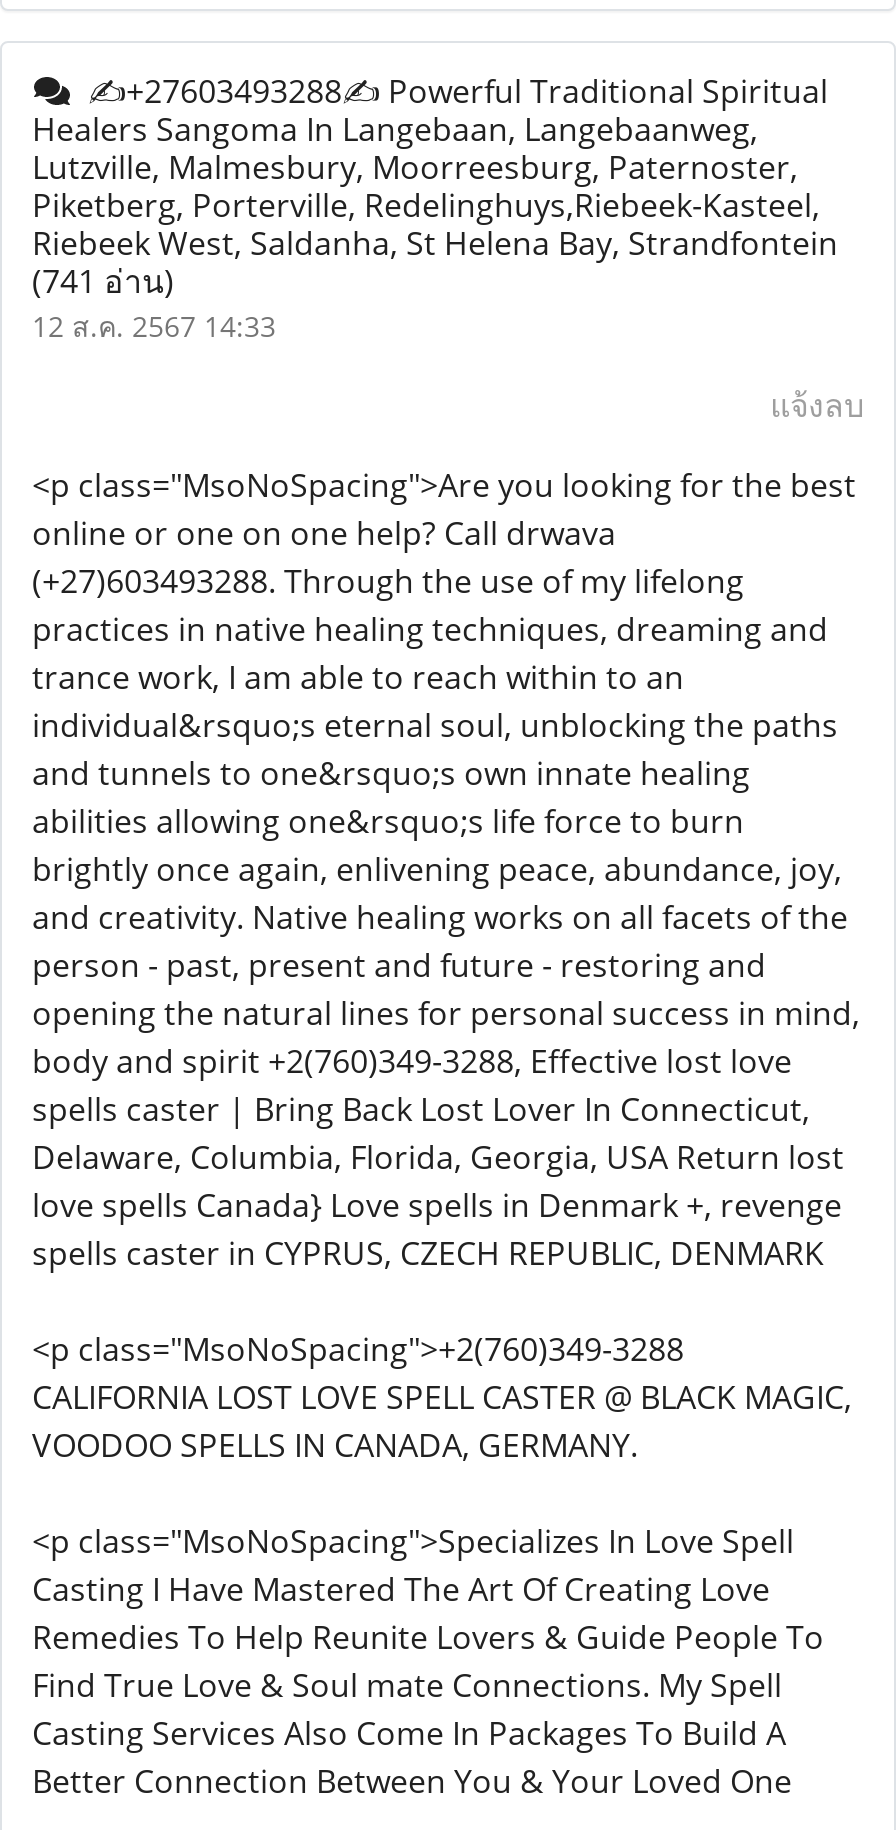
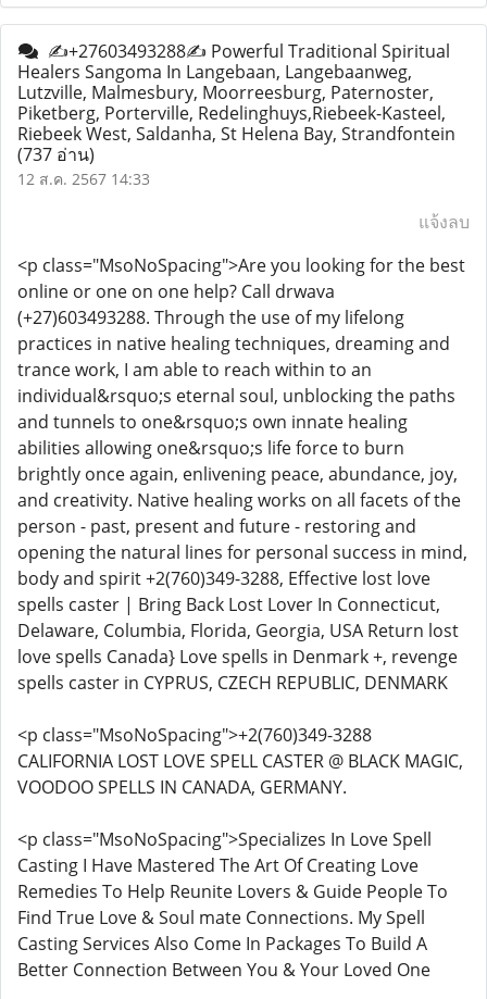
[32,259,174,303] (741 อ่าน) -> [17,142,95,166] (737 อ่าน)

